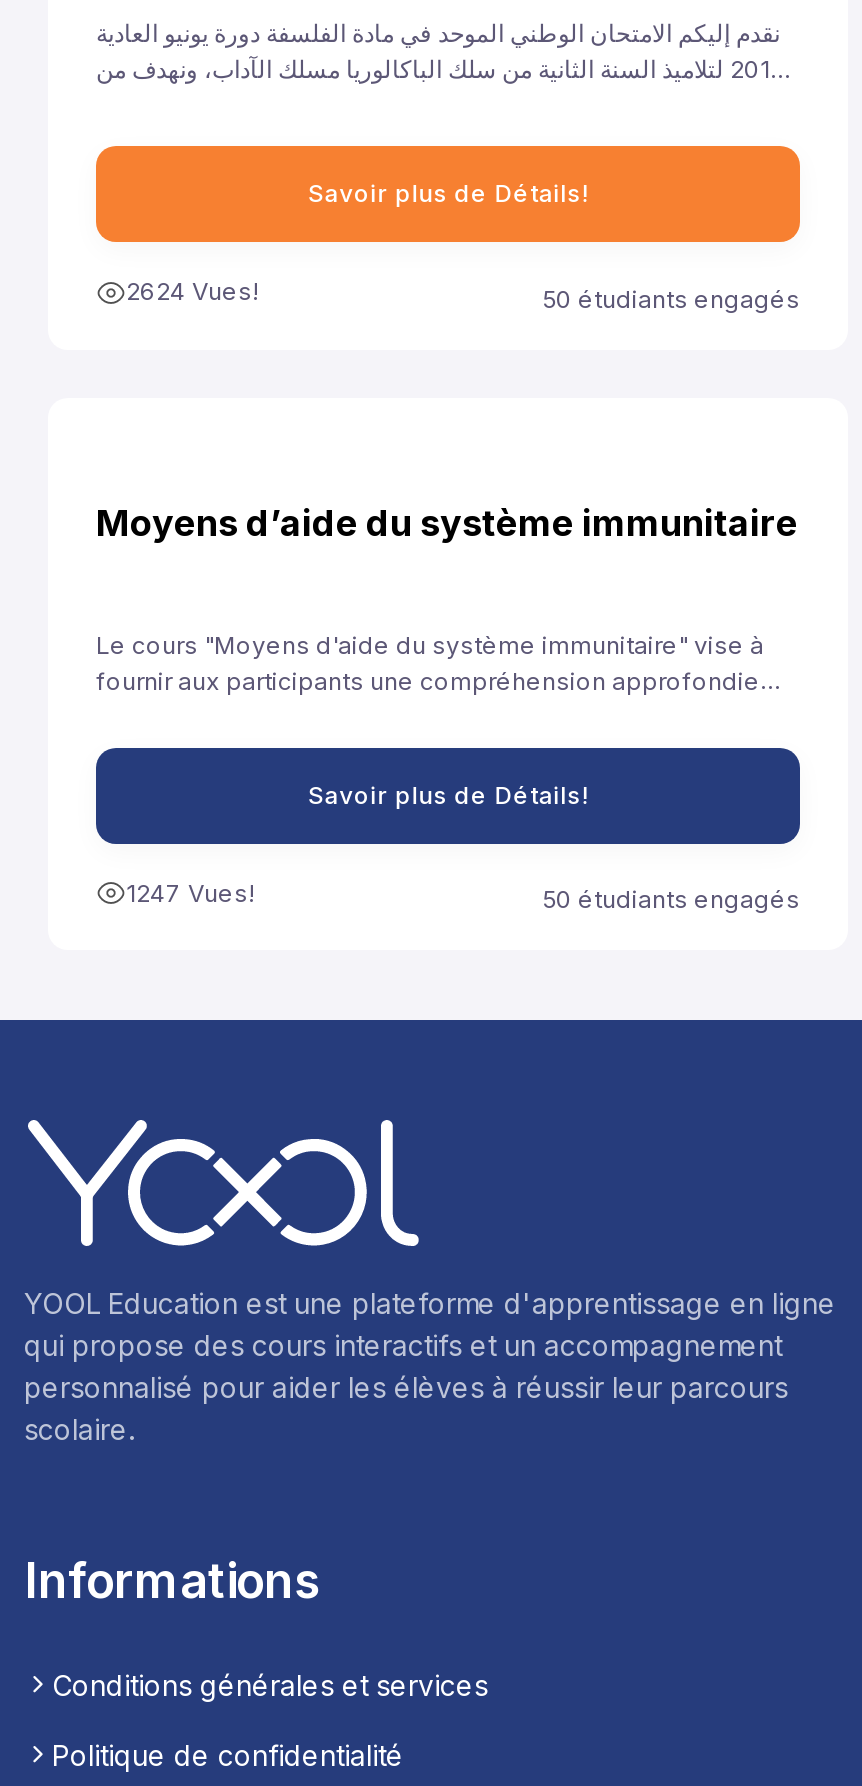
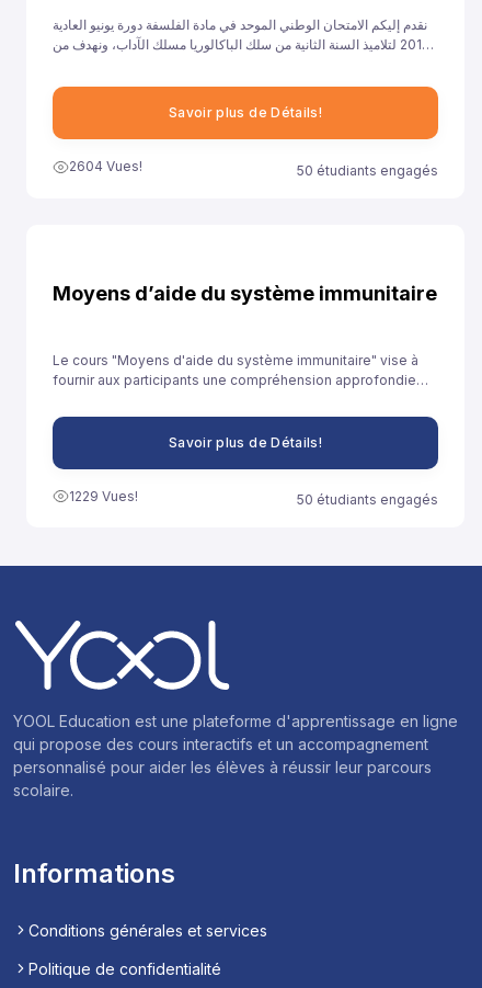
[126,276,258,306] 2624 Vues! -> [69,158,142,175] 2604 Vues!
[126,877,254,907] 1247 Vues! -> [69,488,138,504] 1229 Vues!

